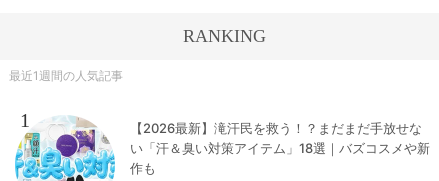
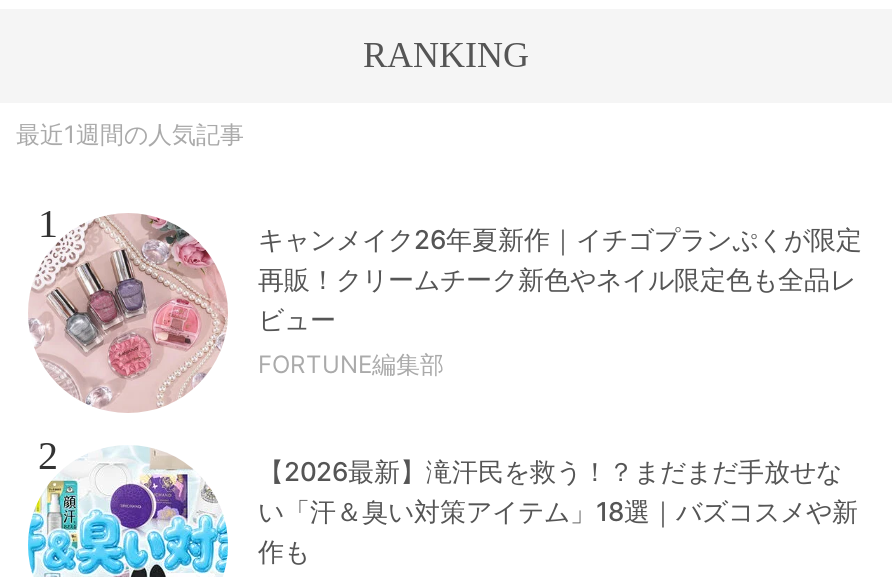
none -> [28,213,862,477] [image] | キャンメイク26年夏新作｜イチゴプランぷくが限定 | 再販！クリームチーク新色やネイル限定色も全品レ | ビュー | FORTUNE編集部 | 2

